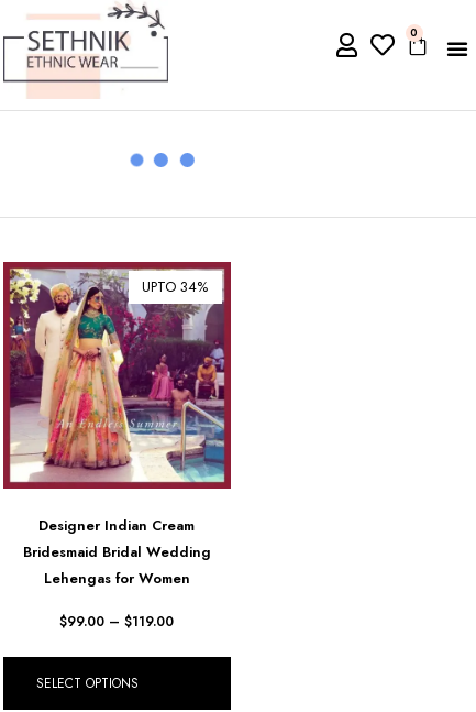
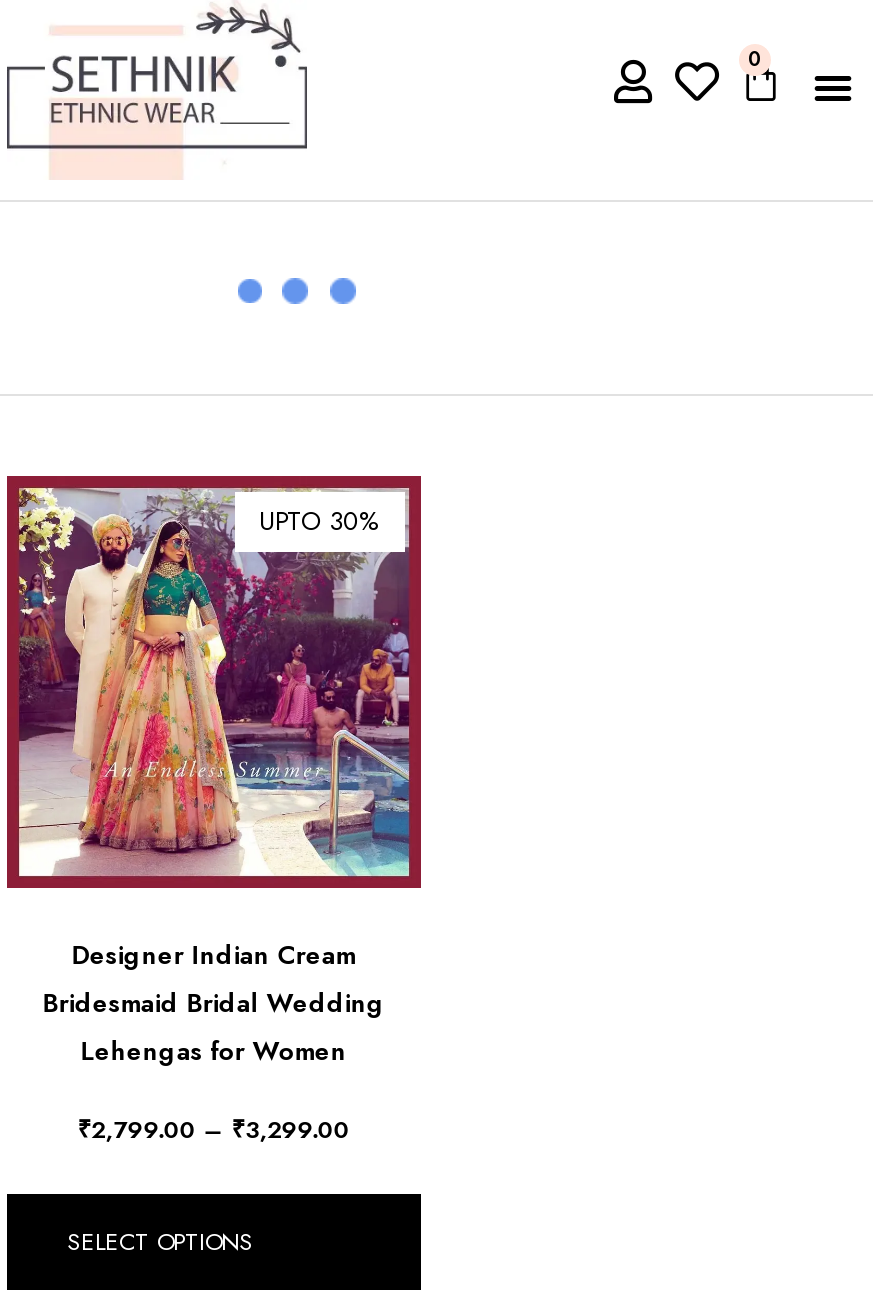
[142,277,208,297] UPTO 34% -> [259,503,379,541] UPTO 30%
[60,612,174,632] $99.00 – $119.00 -> [77,1112,349,1148] ₹2,799.00 – ₹3,299.00

